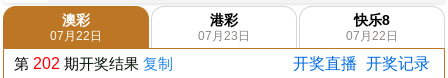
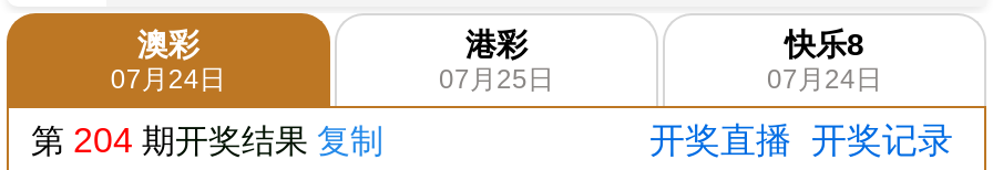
[50,29,102,43] 07月22日 -> [111,64,226,95] 07月24日
[198,29,250,43] 07月23日 -> [439,64,554,95] 07月25日
[346,29,398,43] 07月22日 -> [767,64,882,95] 07月24日
[14,55,173,72] 第202期开奖结果 复制 -> [31,122,383,159] 第204期开奖结果 复制

